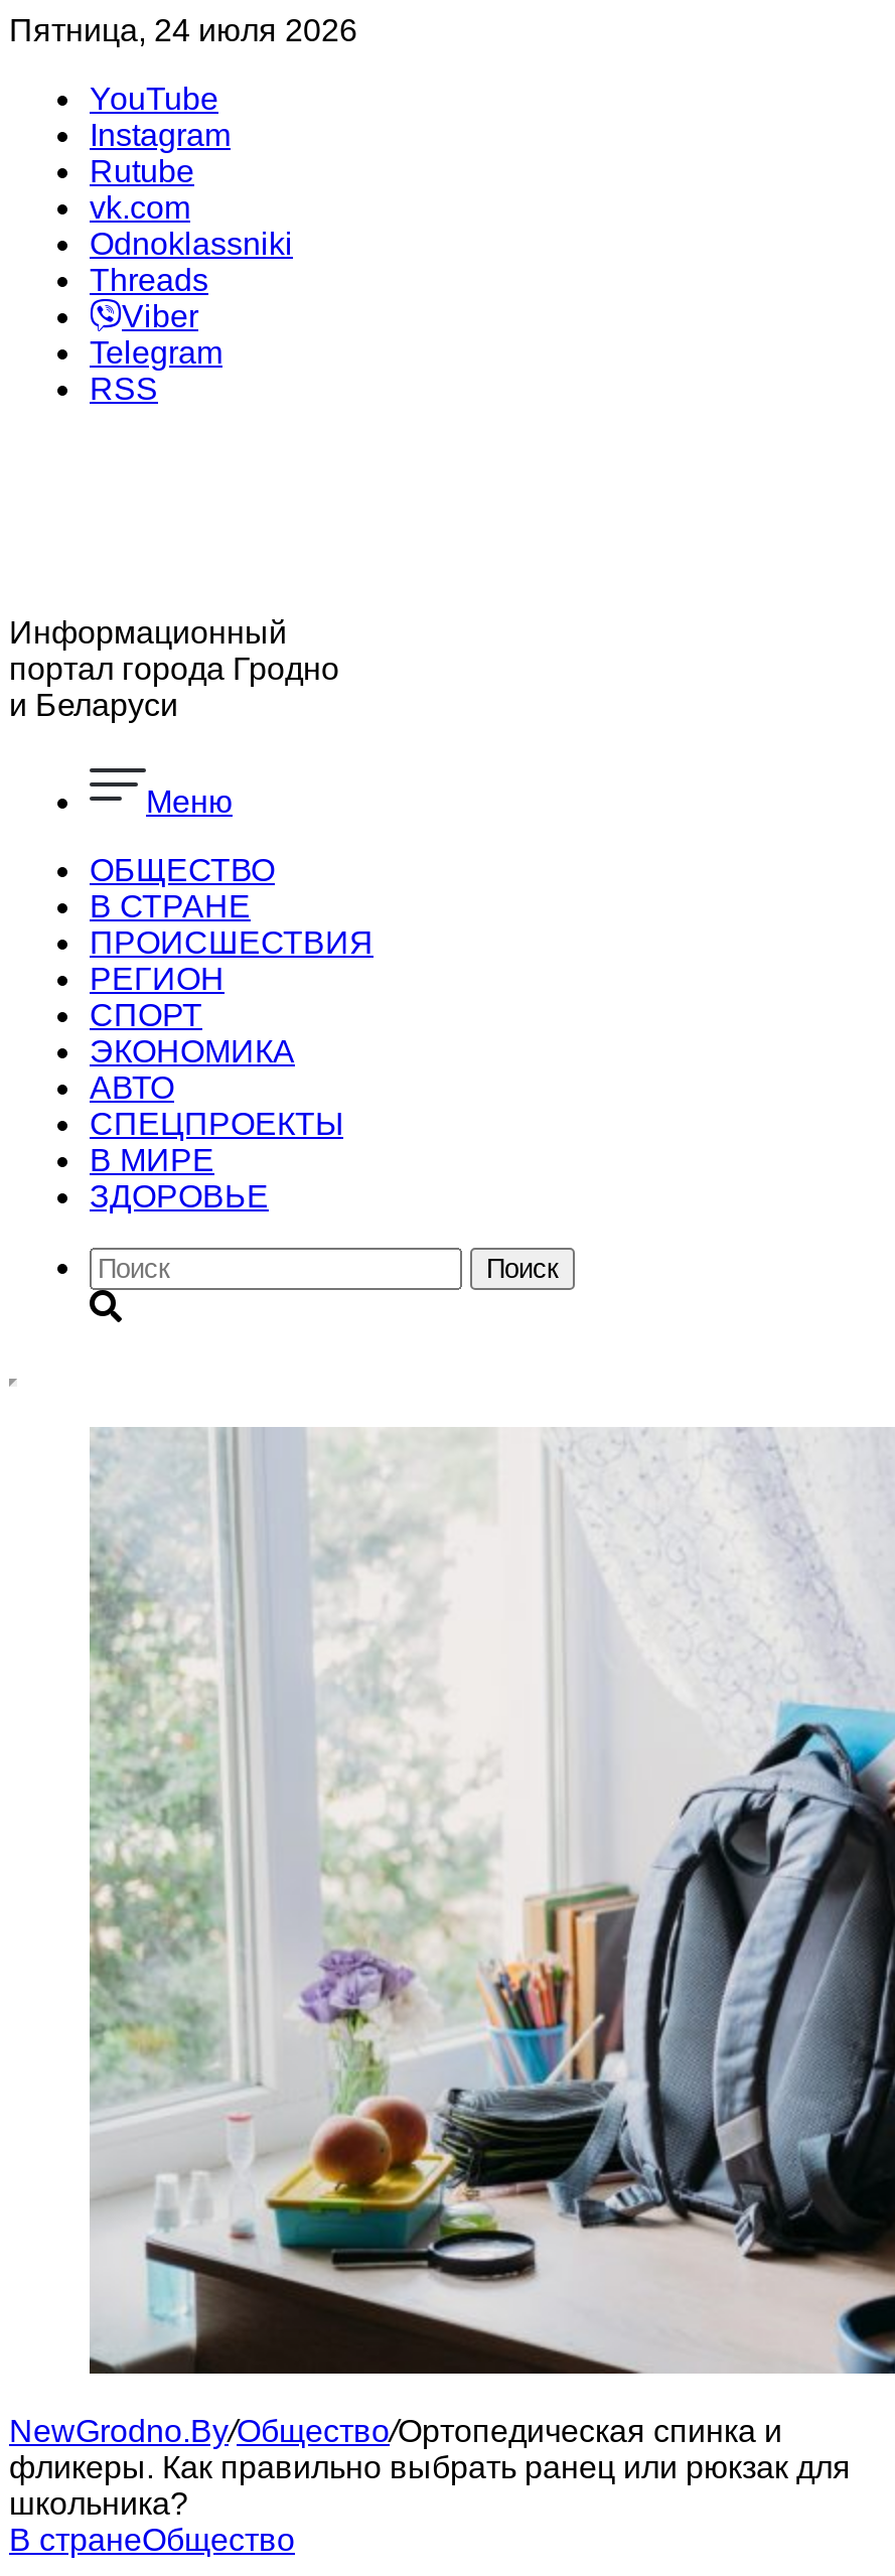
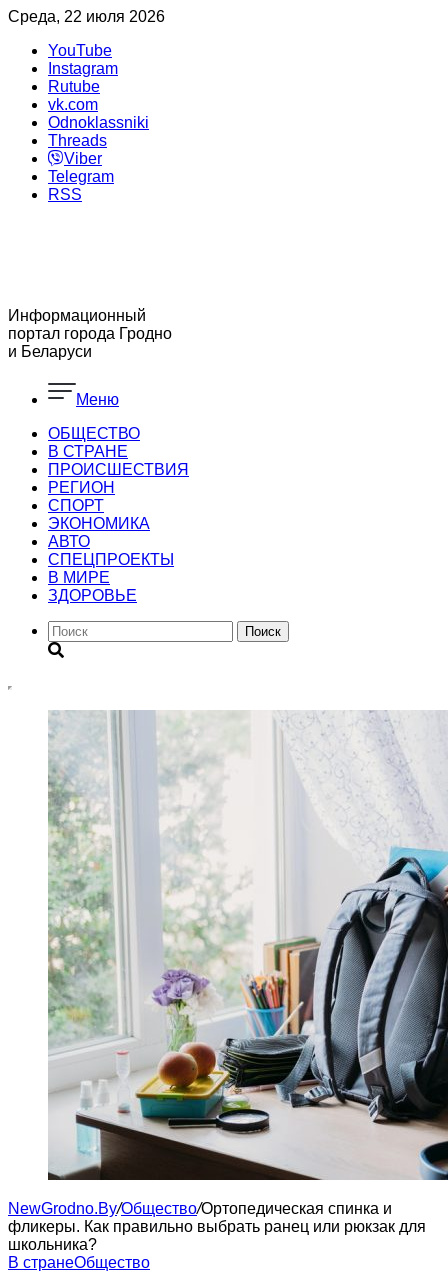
[9,13,357,47] Пятница, 24 июля 2026 -> [8,8,165,25] Среда, 22 июля 2026

